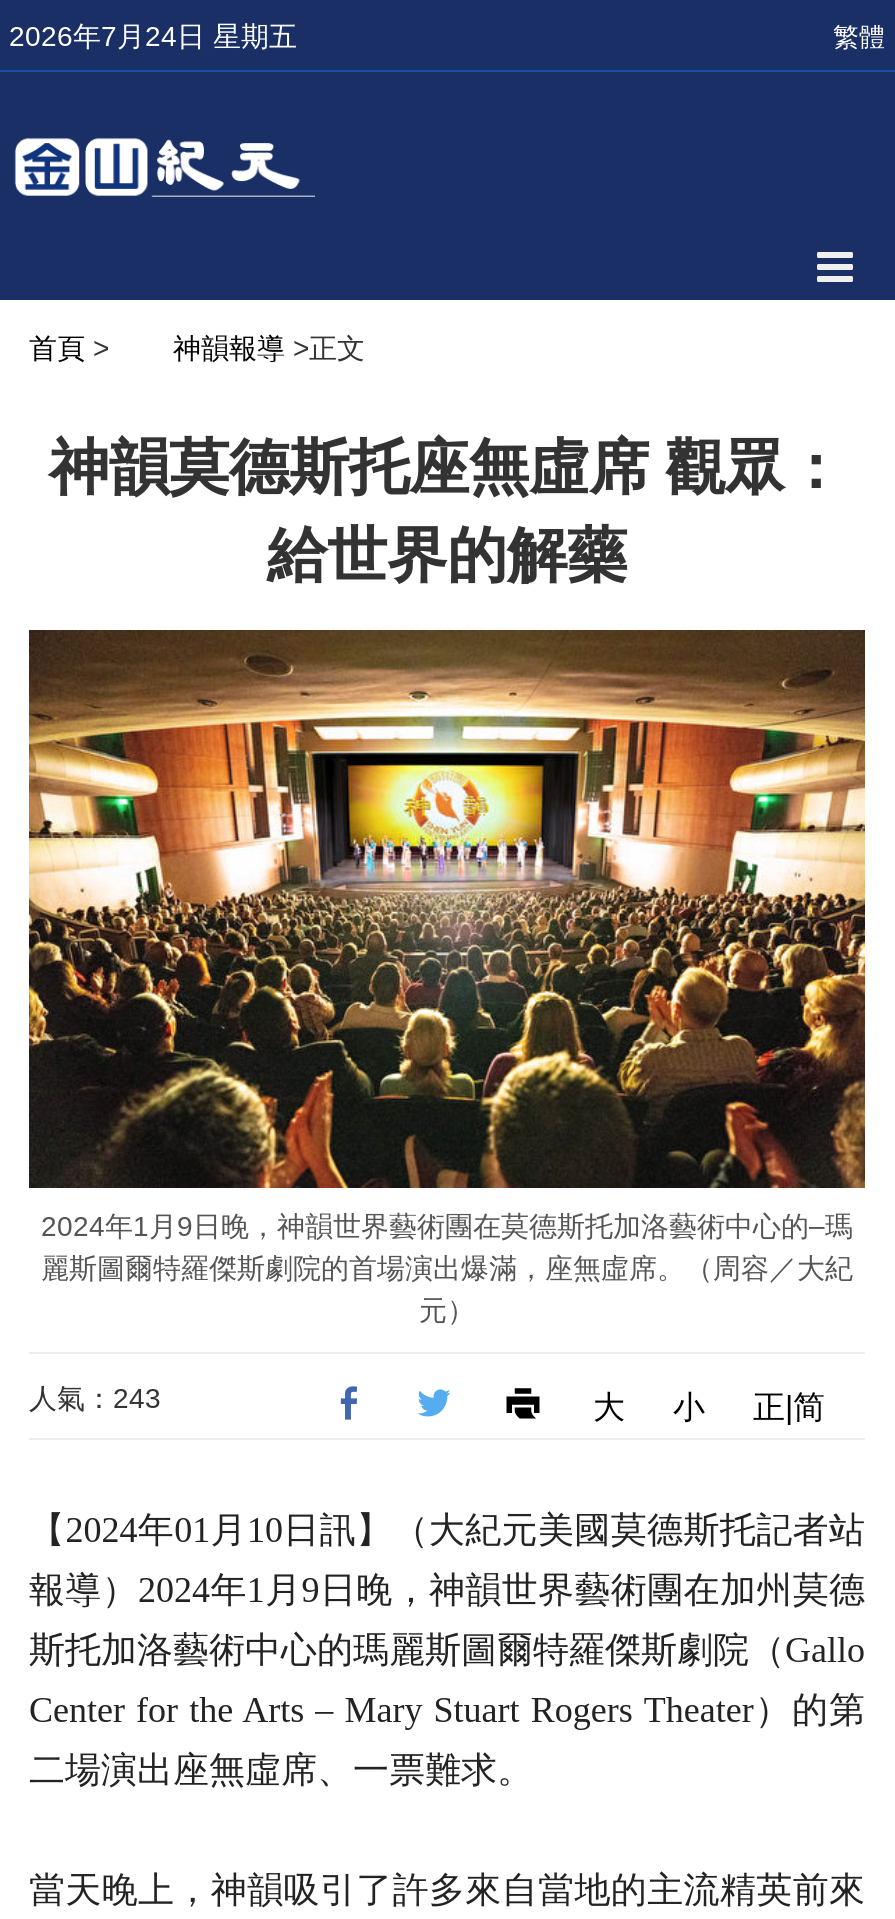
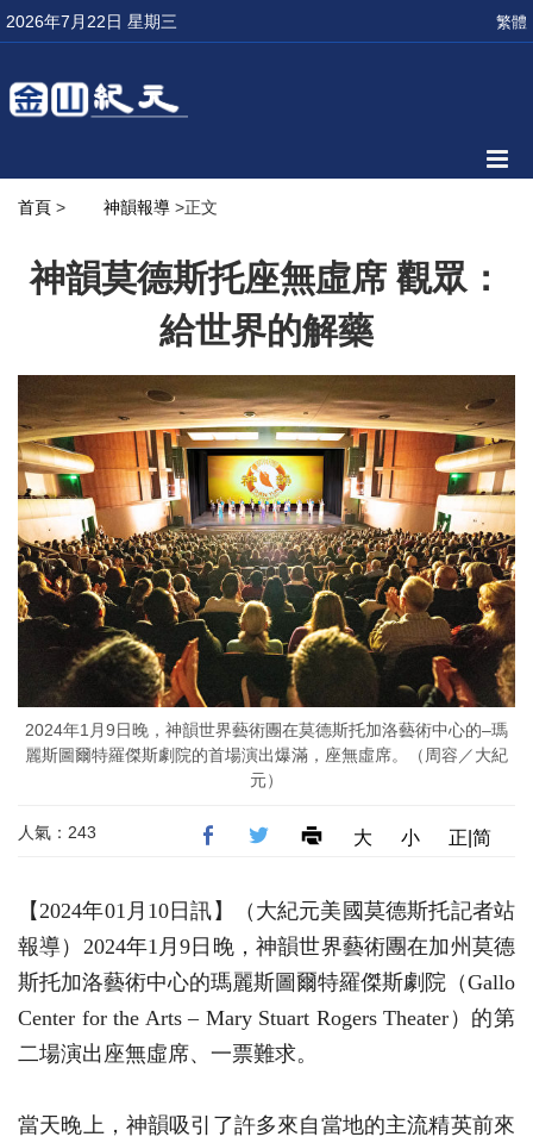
[9,20,297,52] 2026年7月24日 星期五 -> [6,12,177,31] 2026年7月22日 星期三

